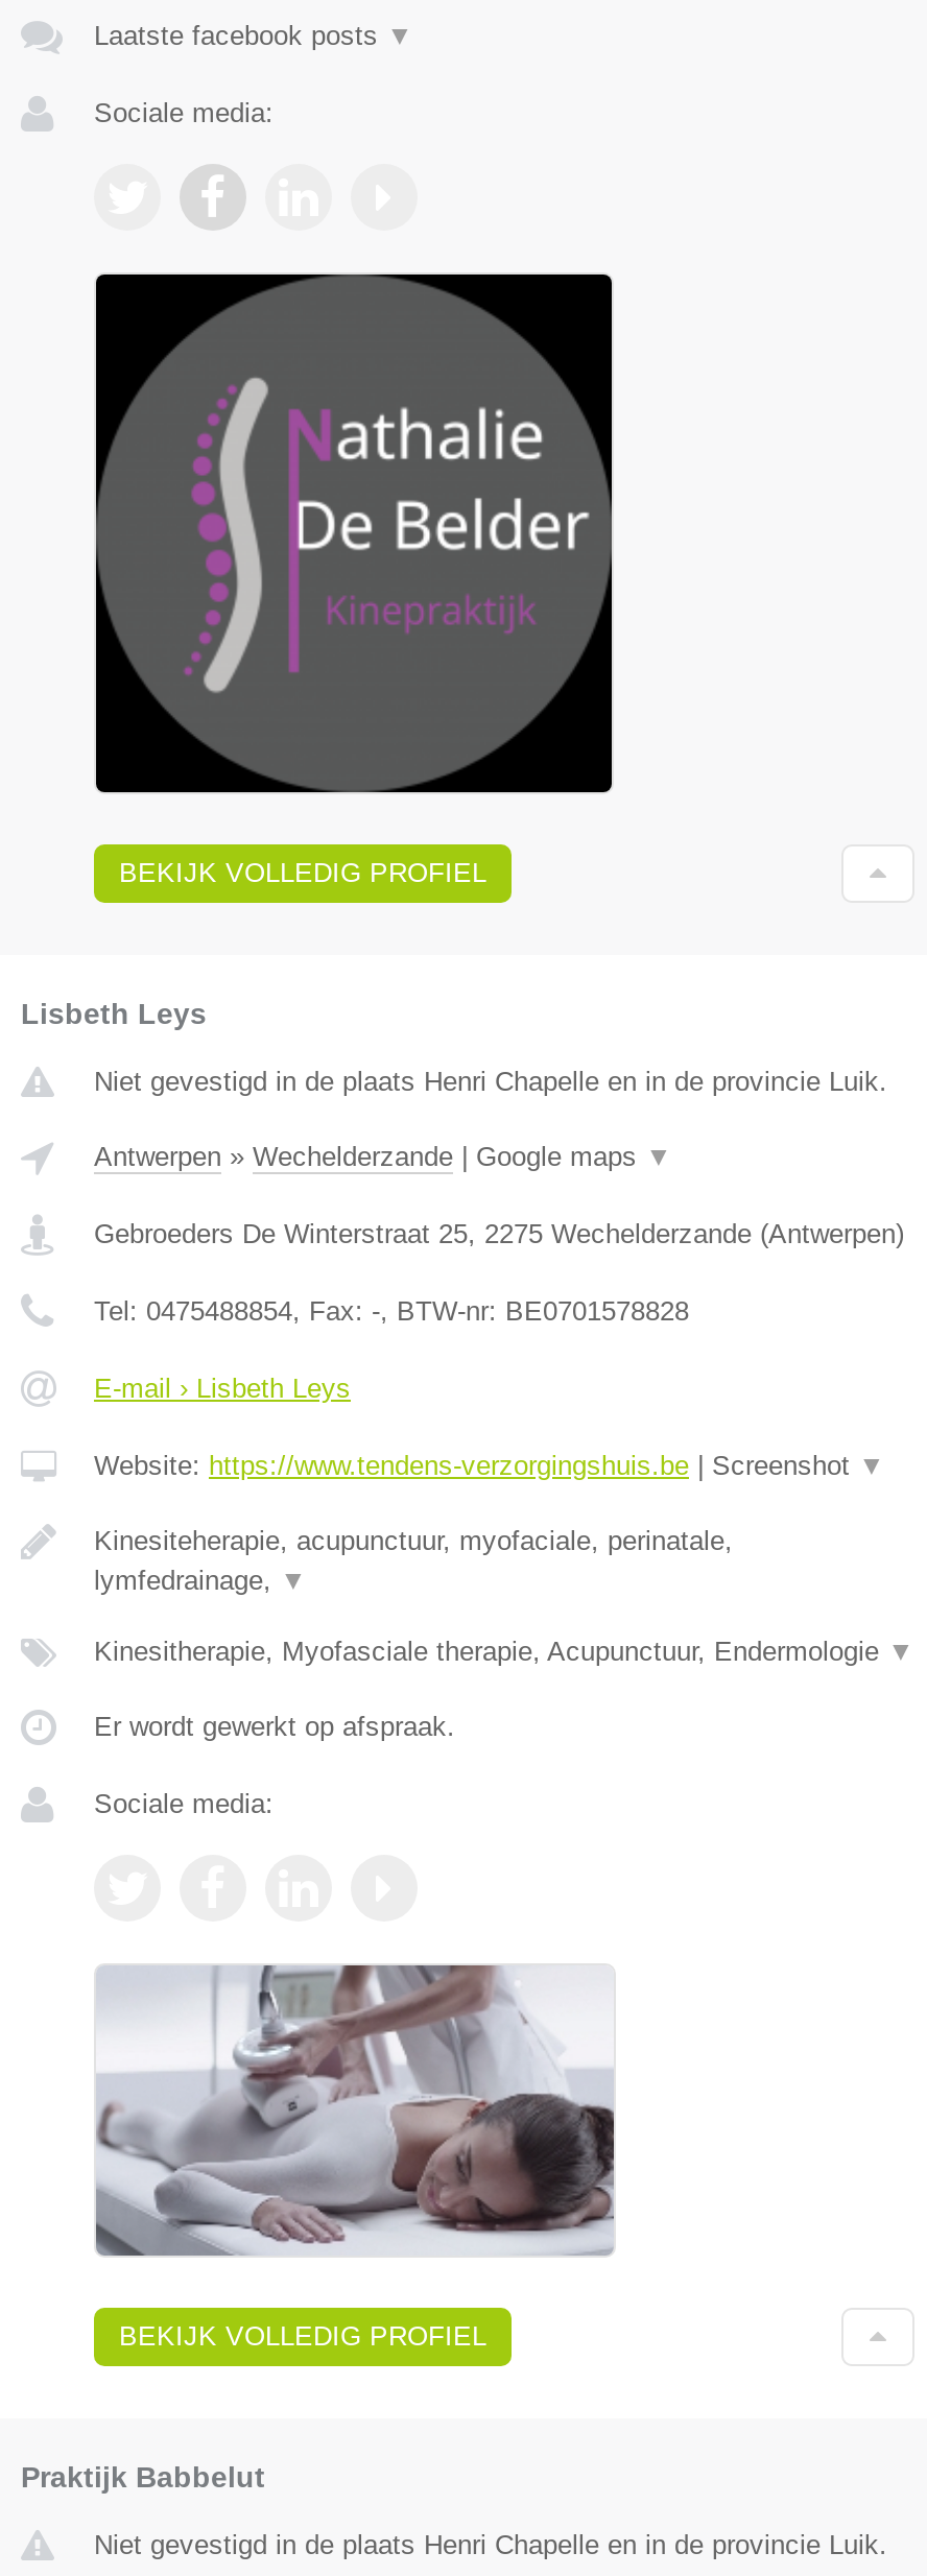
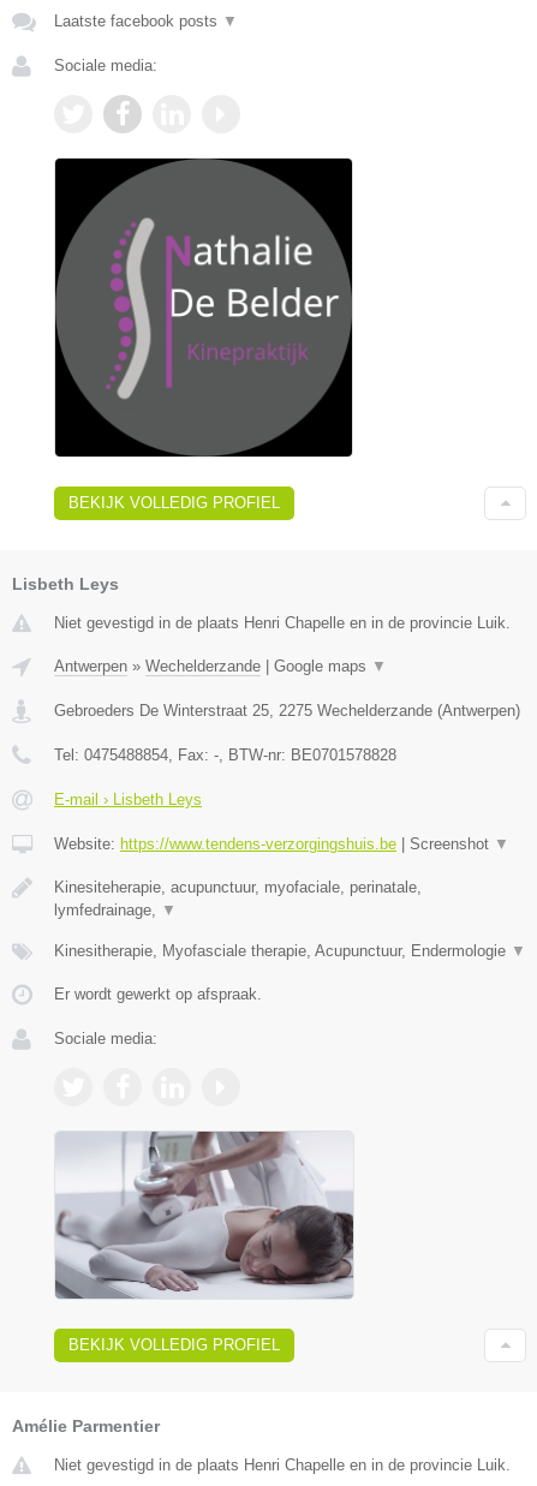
[21,2459,265,2492] Praktijk Babbelut -> [12,1416,160,1435] Amélie Parmentier

